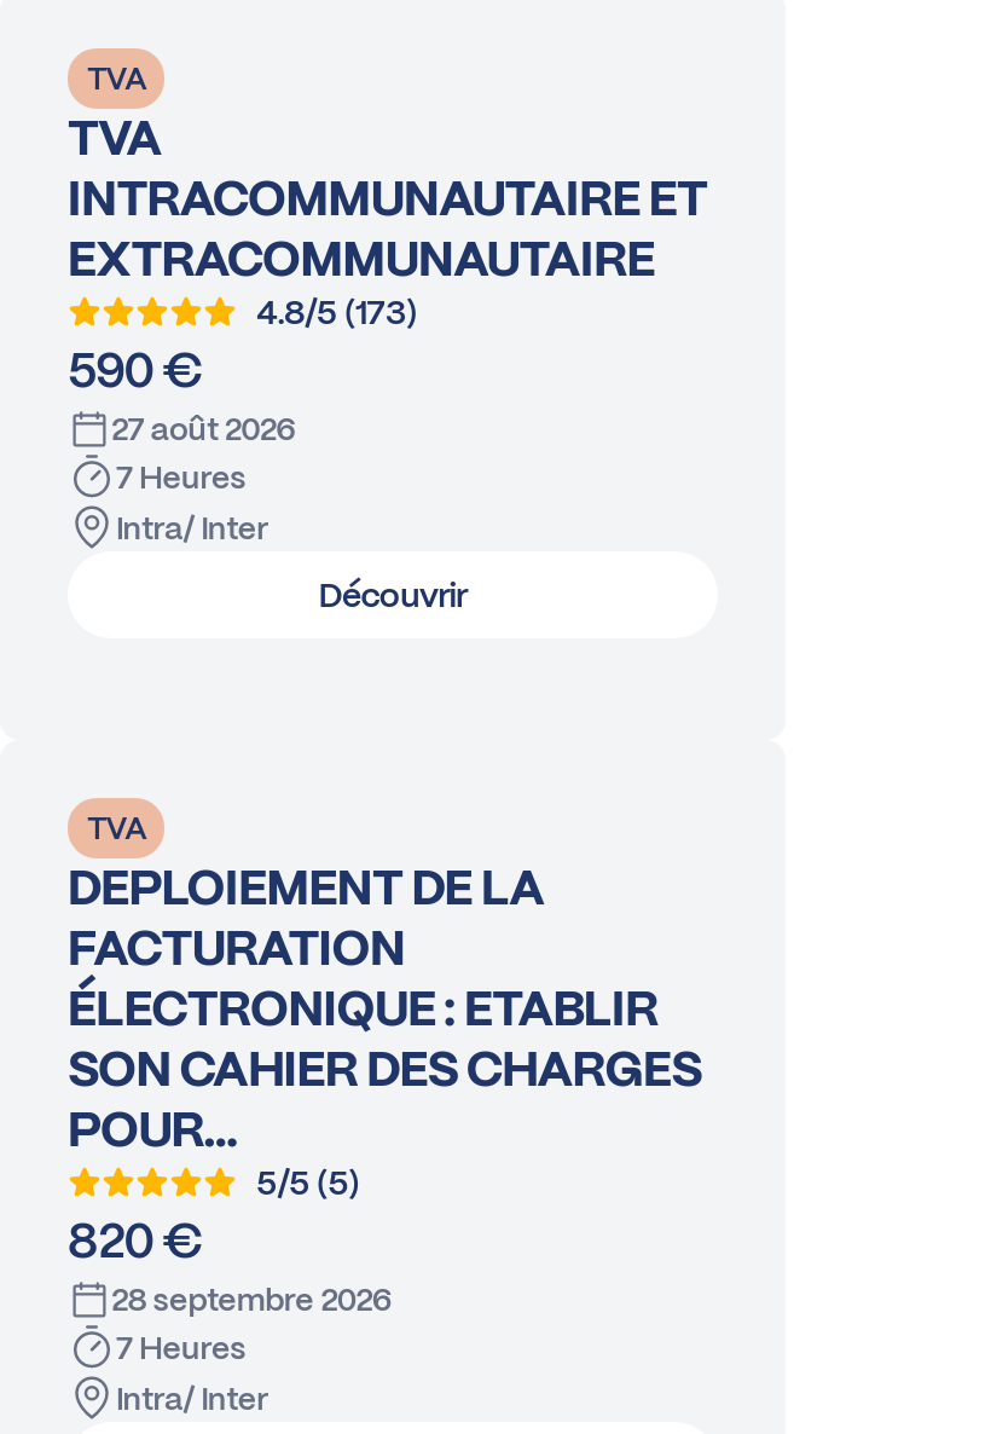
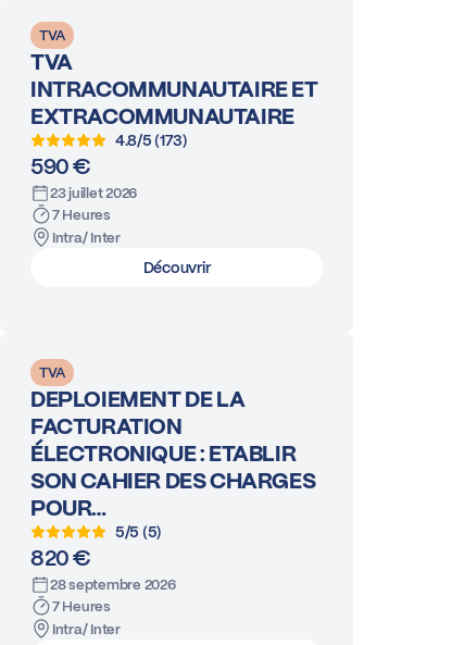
[111,409,295,451] 27 août 2026 -> [50,184,137,203] 23 juillet 2026

